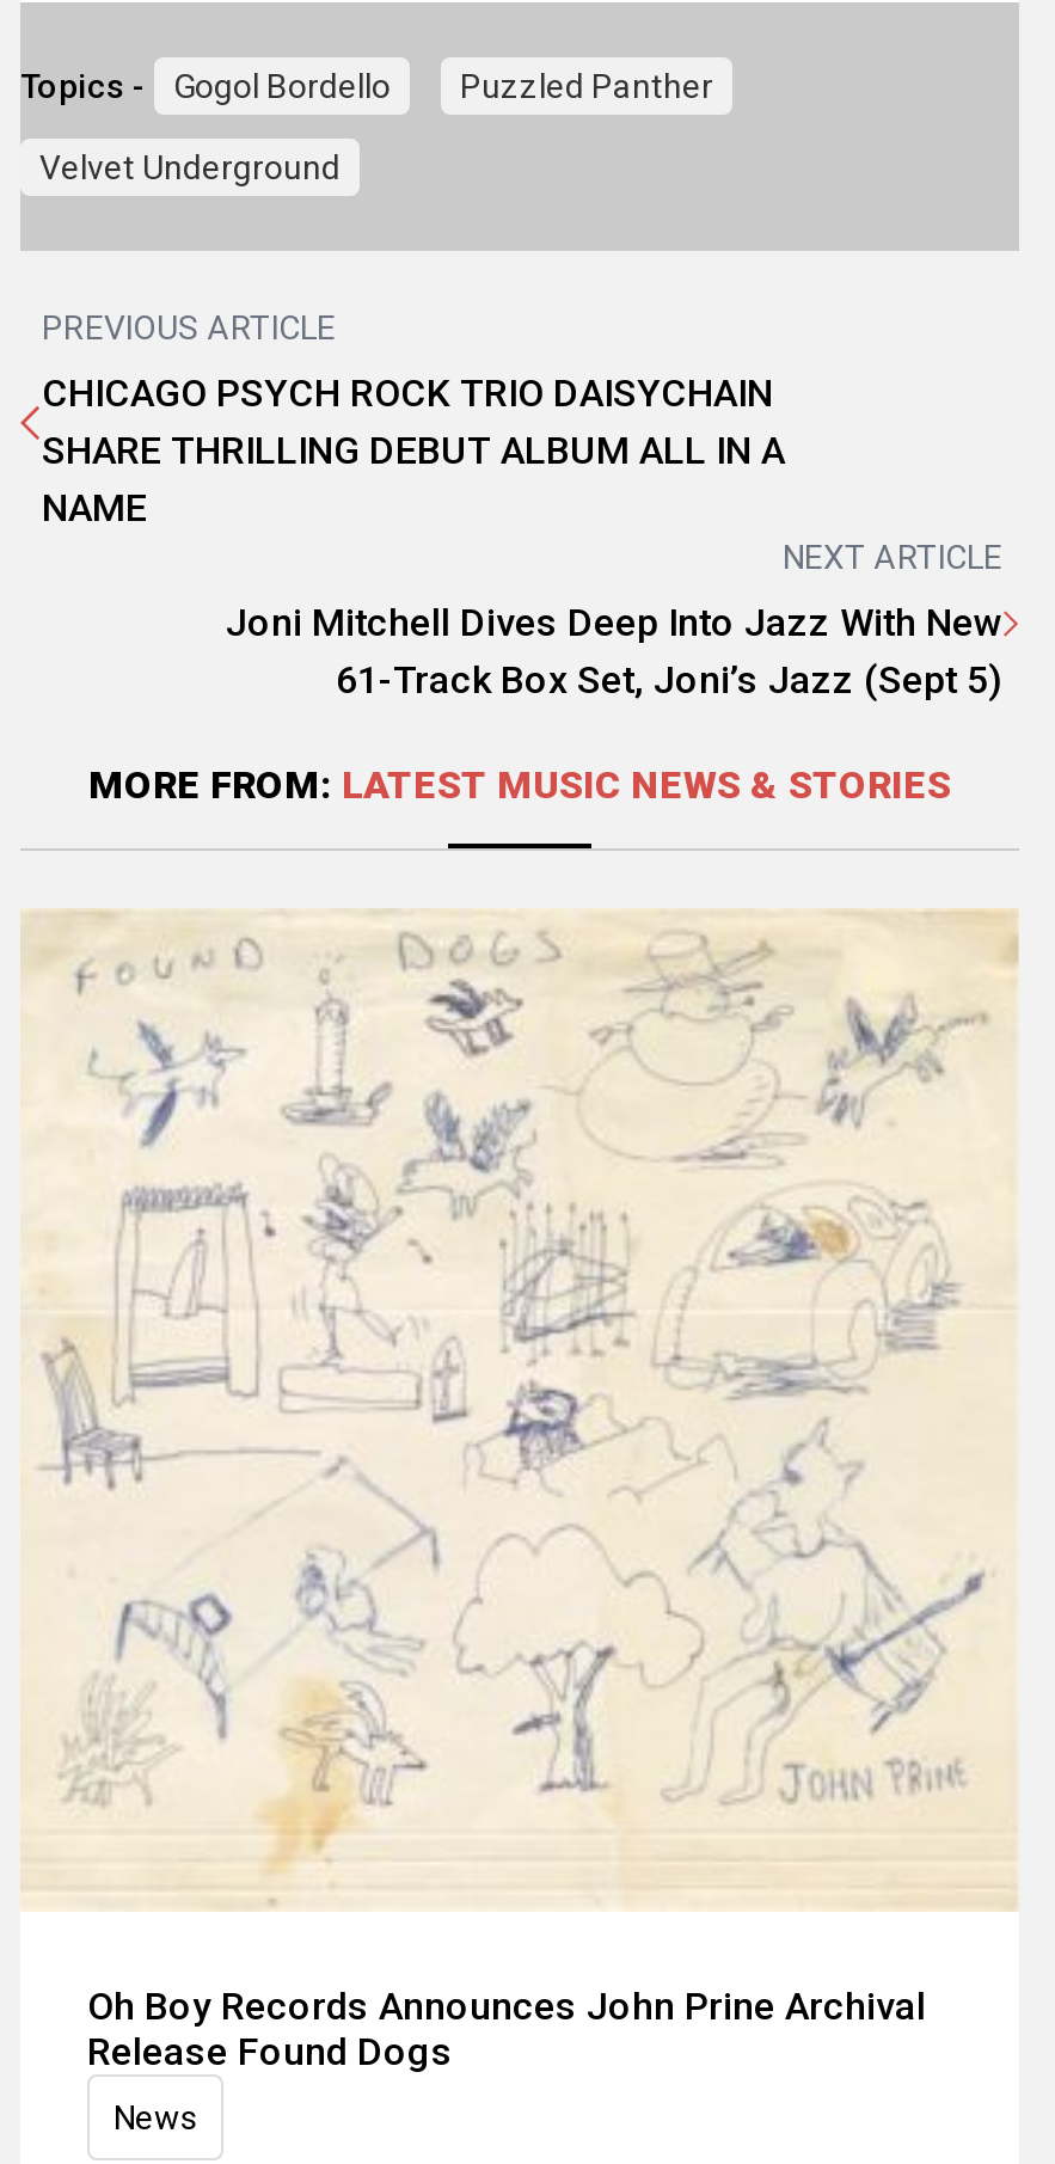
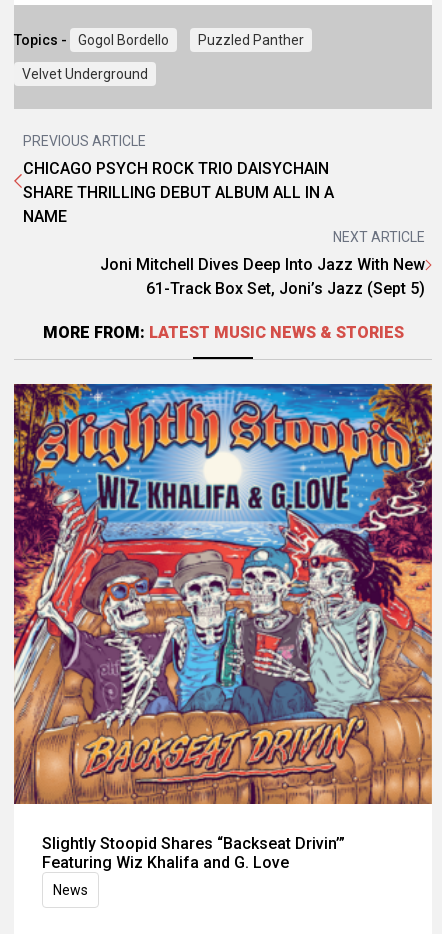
[20,908,1019,2074] [image] | Oh Boy Records Announces John Prine Archival | Release Found Dogs -> [13,383,433,872] [image] | Slightly Stoopid Shares “Backseat Drivin’” | Featuring Wiz Khalifa and G. Love

